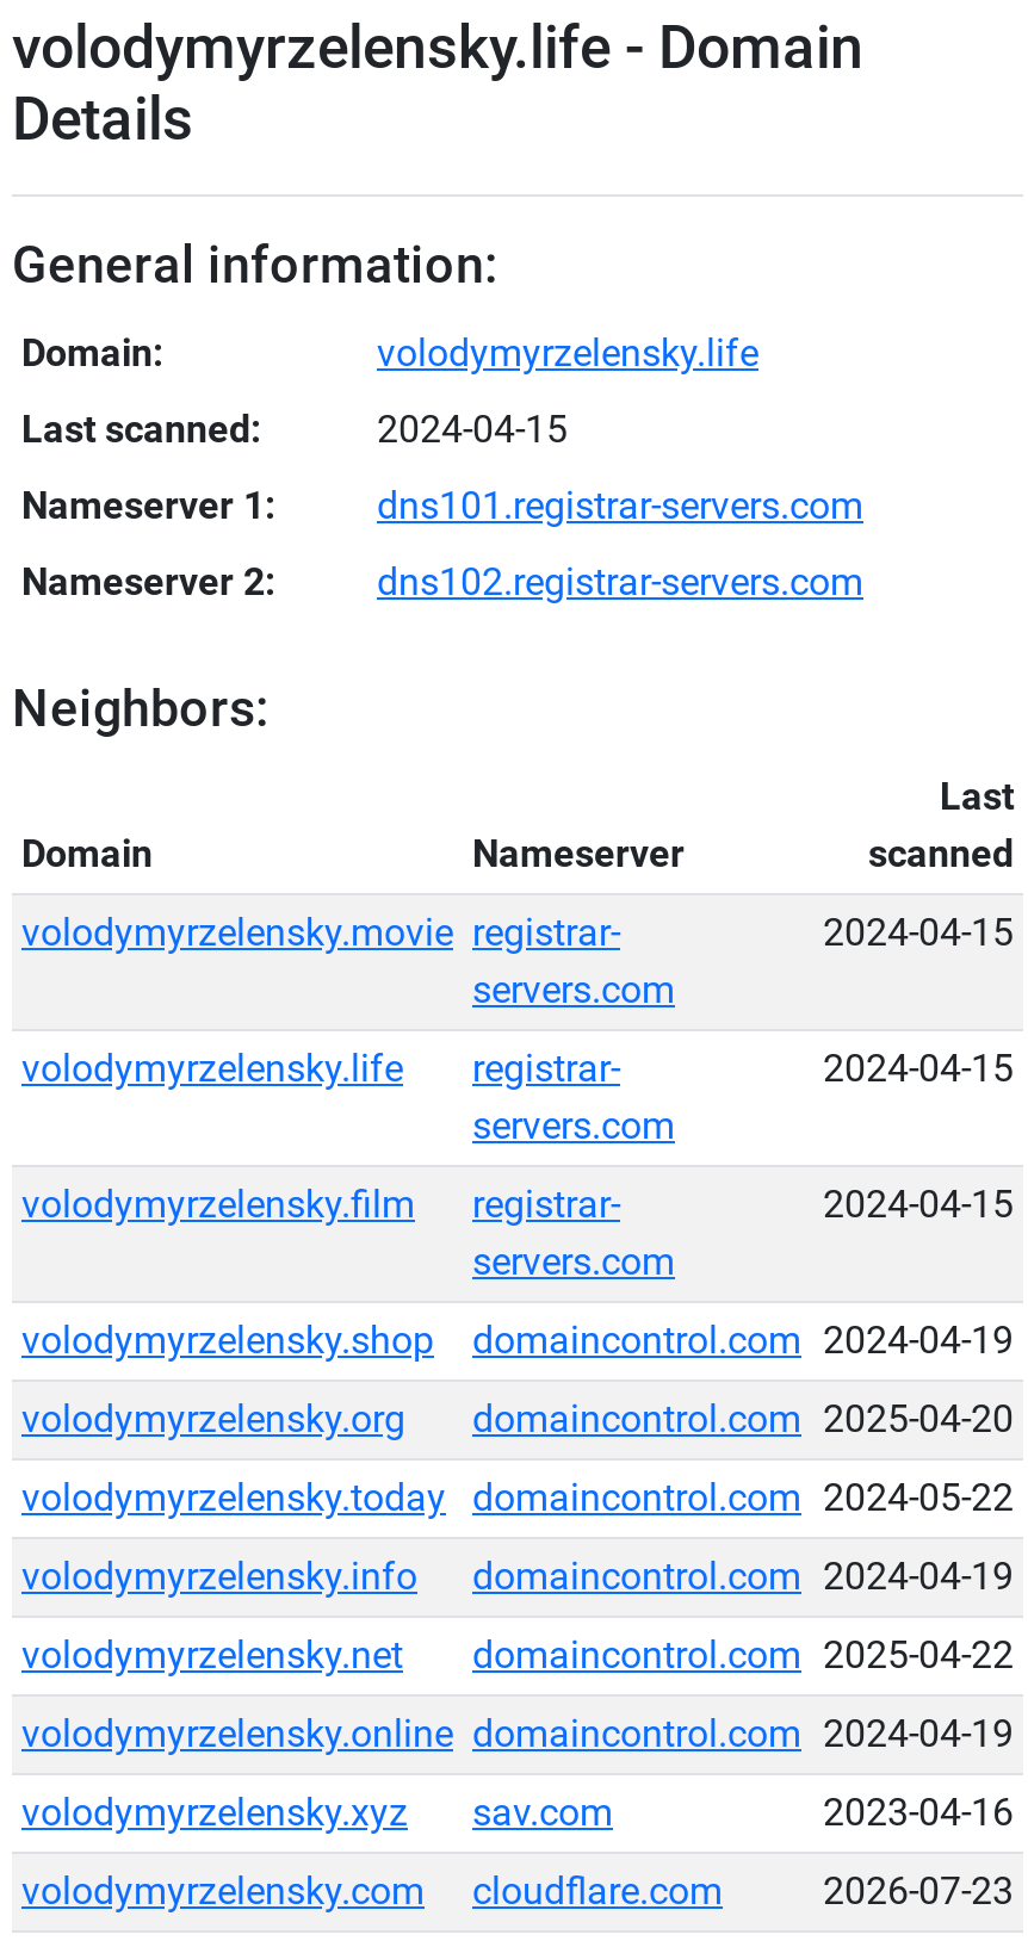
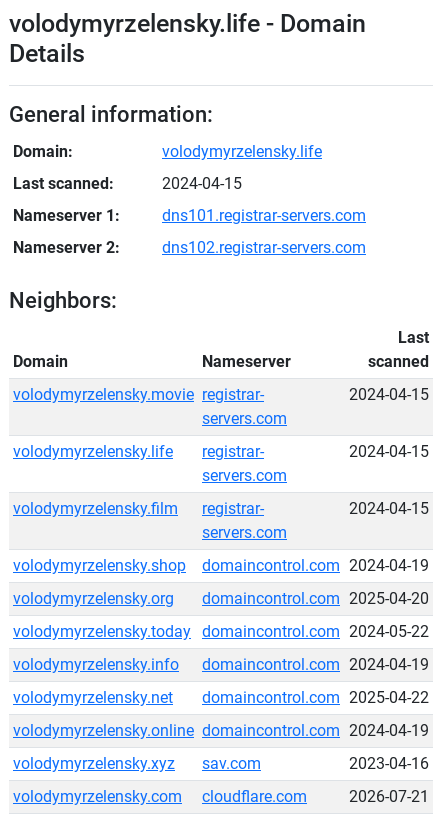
[823,1868,1014,1914] 2026-07-23 -> [349,787,429,806] 2026-07-21

